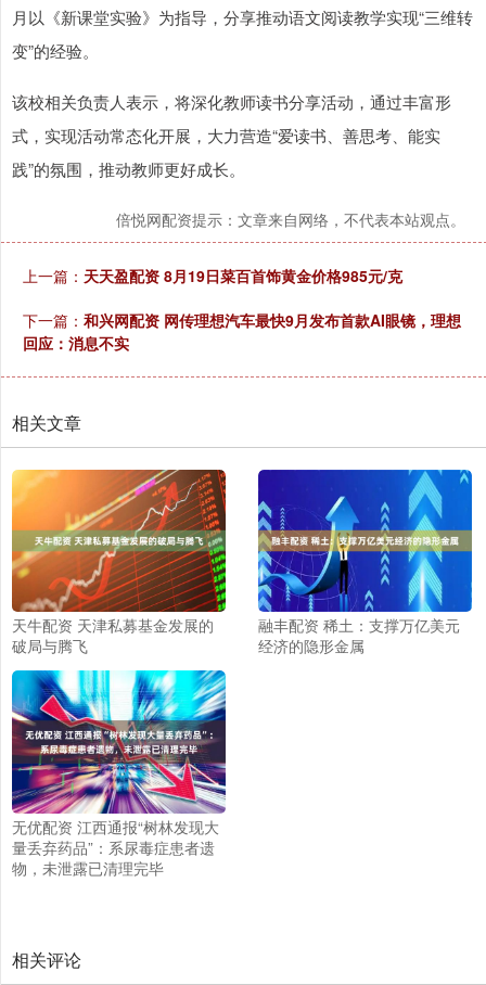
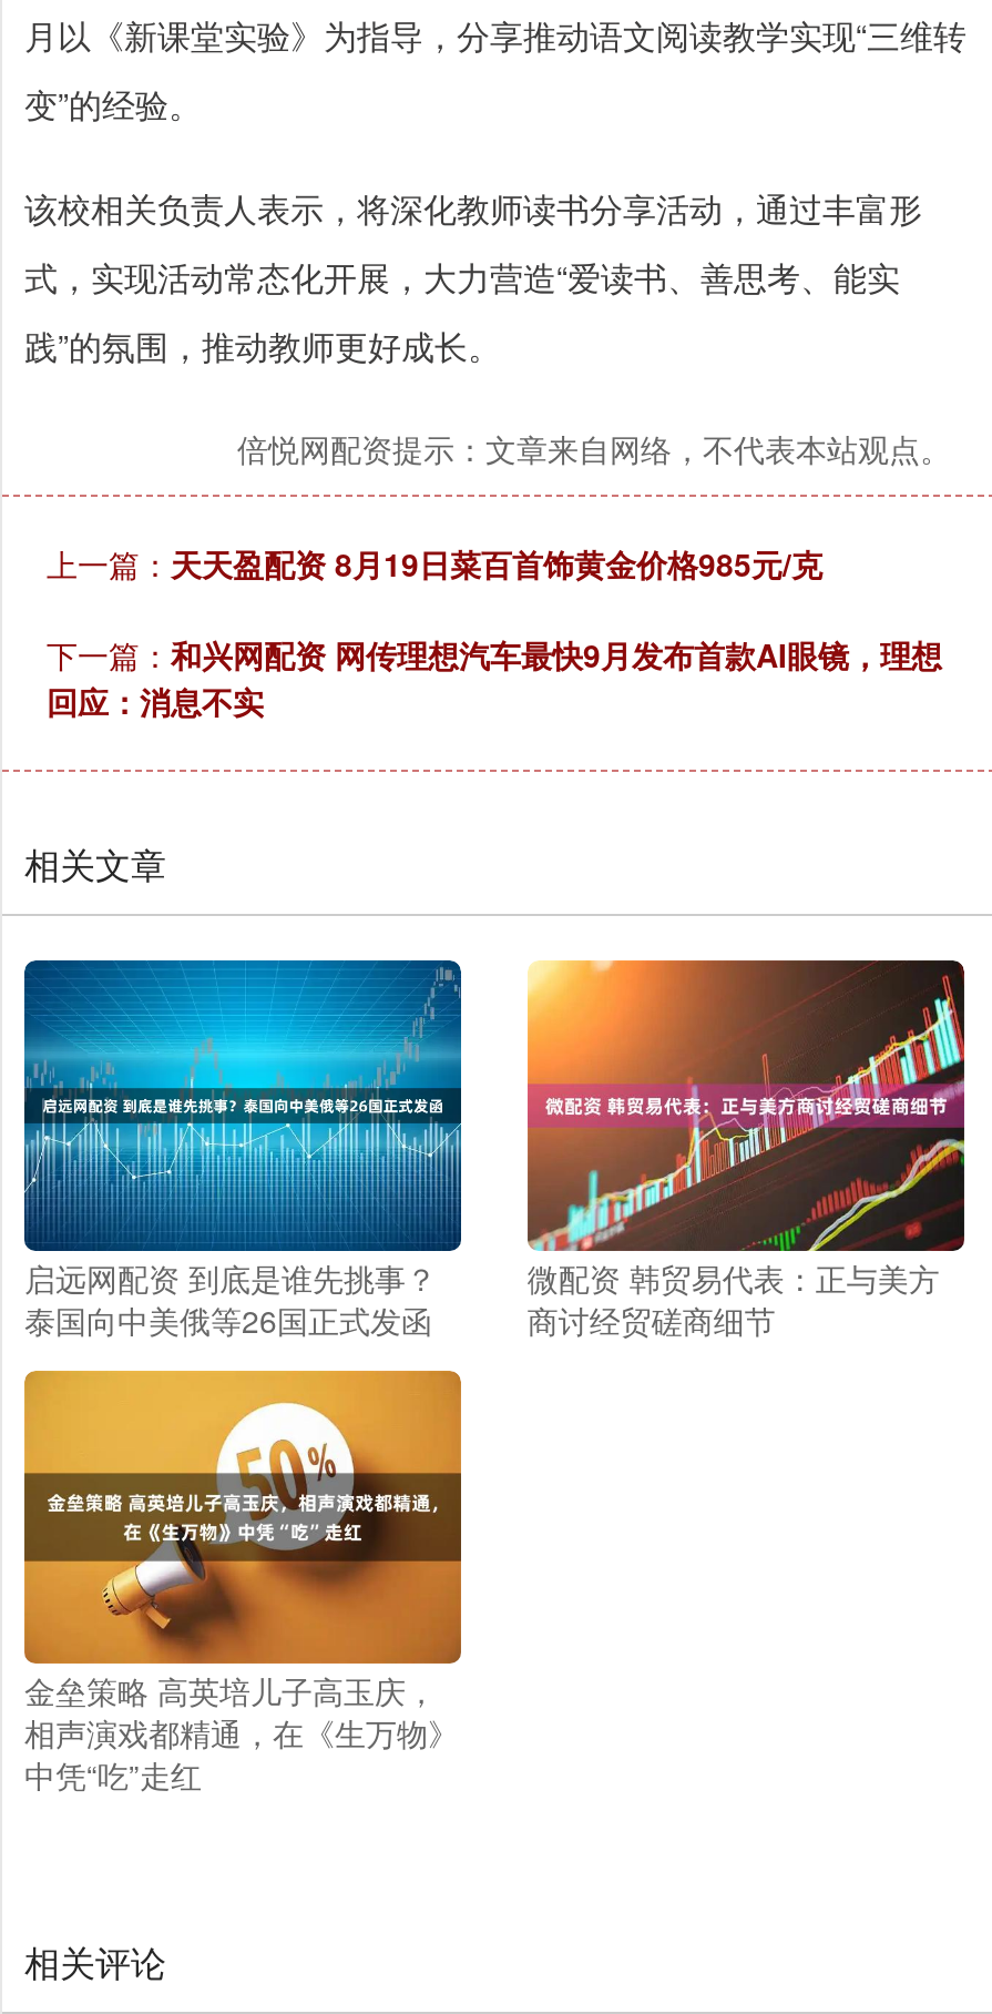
[11,469,227,657] [image] | 天牛配资 天津私募基金发展的 | 破局与腾飞 -> [22,958,463,1342] [image] | 启远网配资 到底是谁先挑事？ | 泰国向中美俄等26国正式发函
[257,469,473,657] [image] | 融丰配资 稀土：支撑万亿美元 | 经济的隐形金属 -> [525,958,967,1342] [image] | 微配资 韩贸易代表：正与美方 | 商讨经贸磋商细节
[11,669,227,878] [image] | 无优配资 江西通报“树林发现大 | 量丢弃药品”：系尿毒症患者遗 | 物，未泄露已清理完毕 -> [22,1369,463,1796] [image] | 金垒策略 高英培儿子高玉庆， | 相声演戏都精通，在《生万物》 | 中凭“吃”走红

